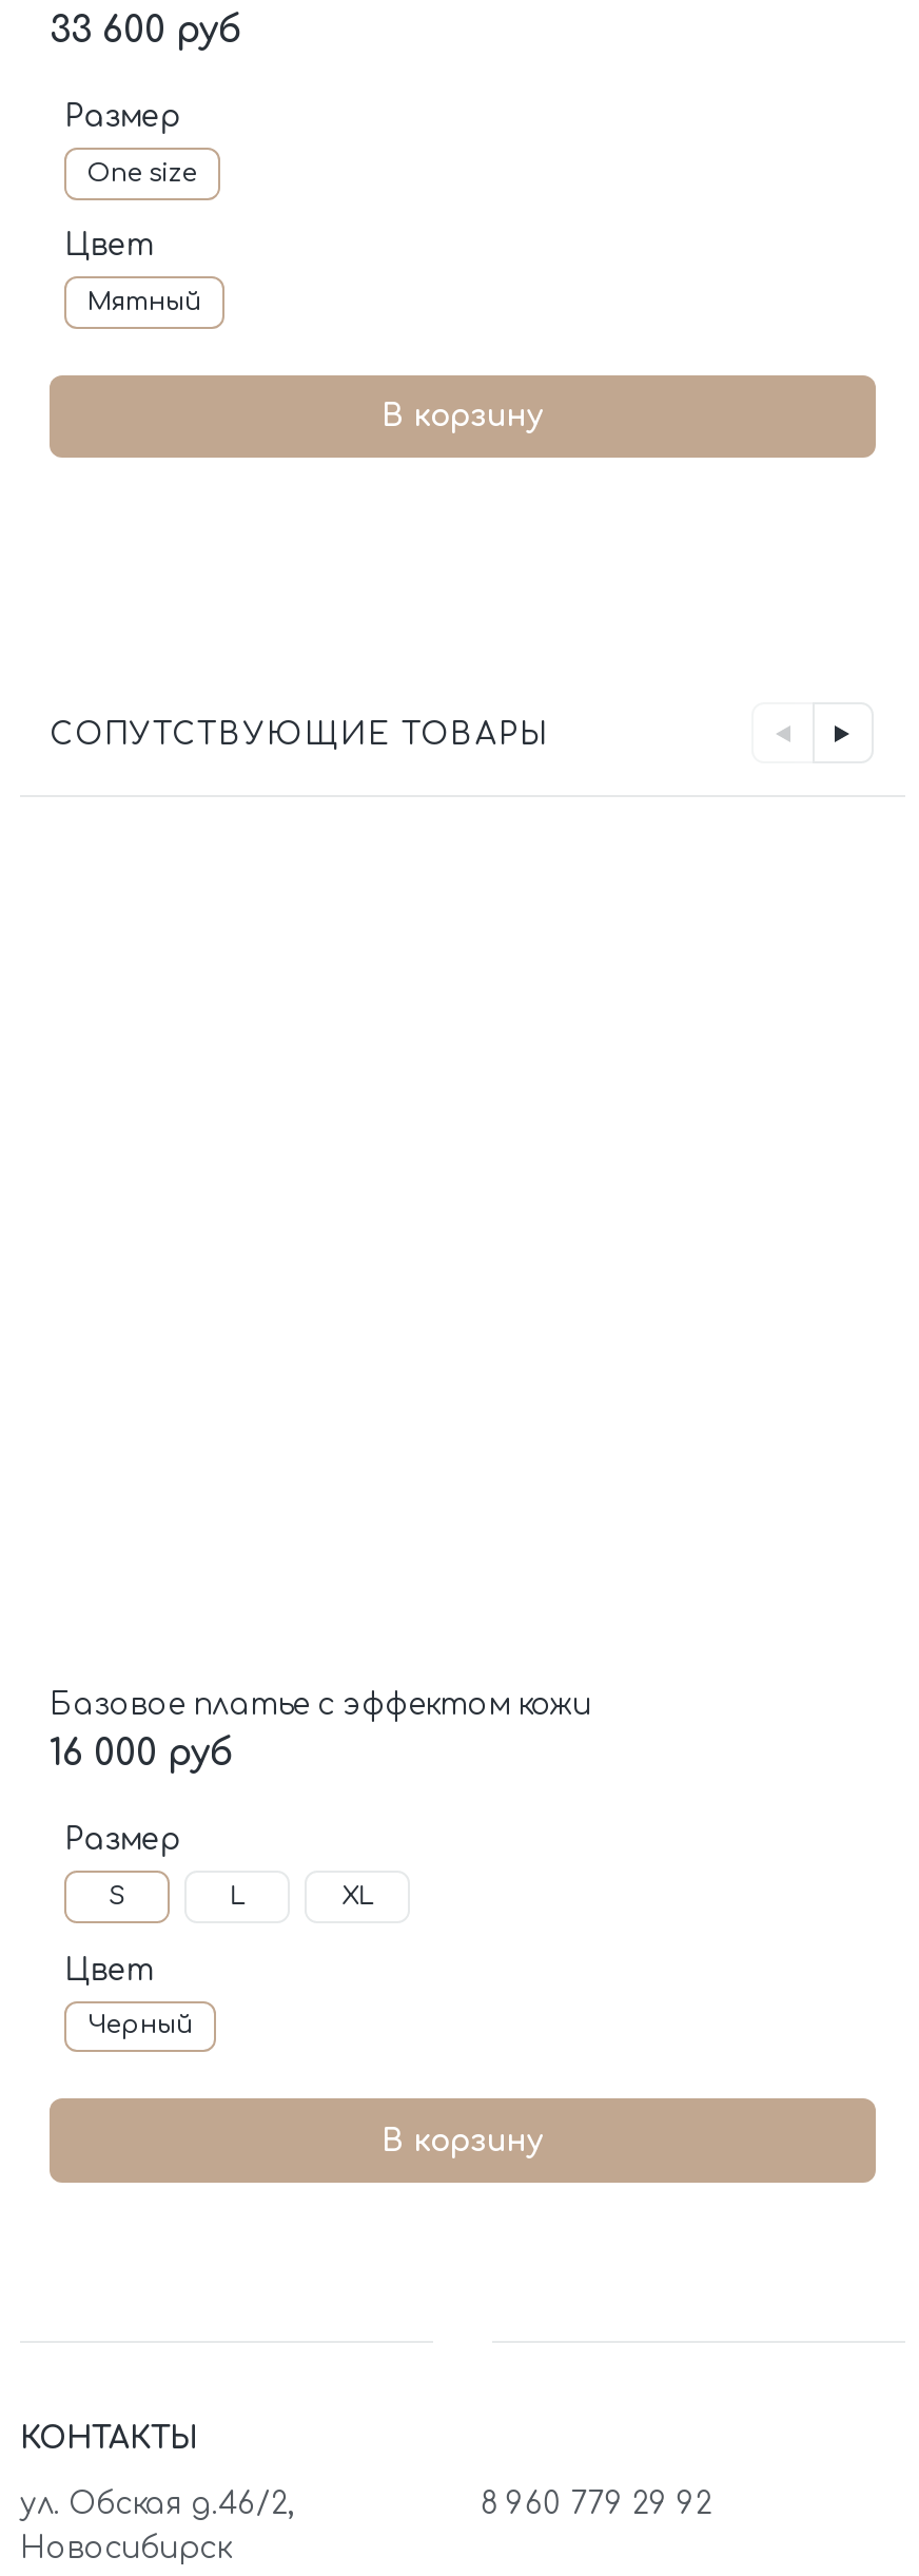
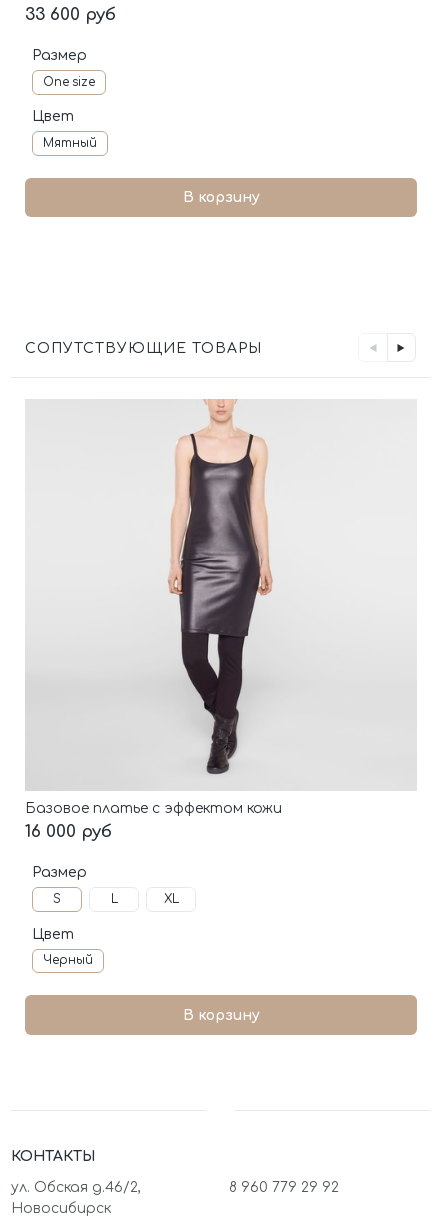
none -> [25,398,416,791] [image]

